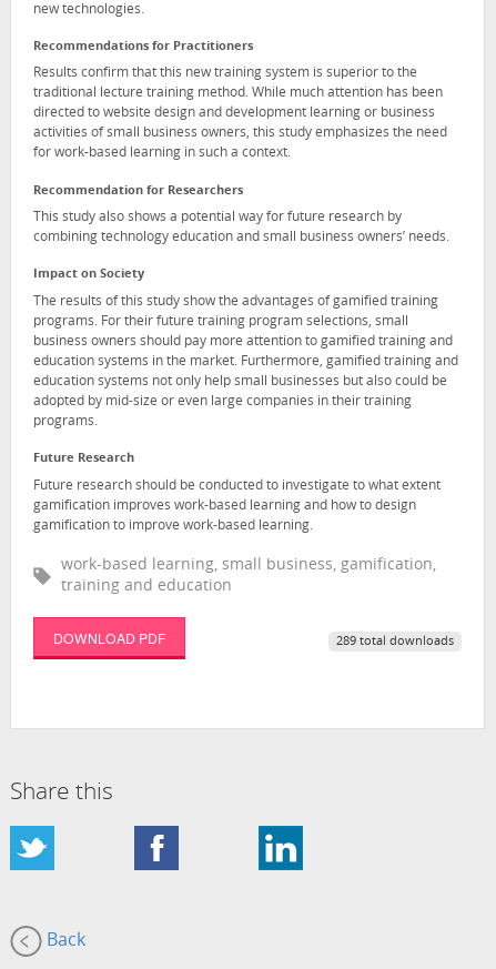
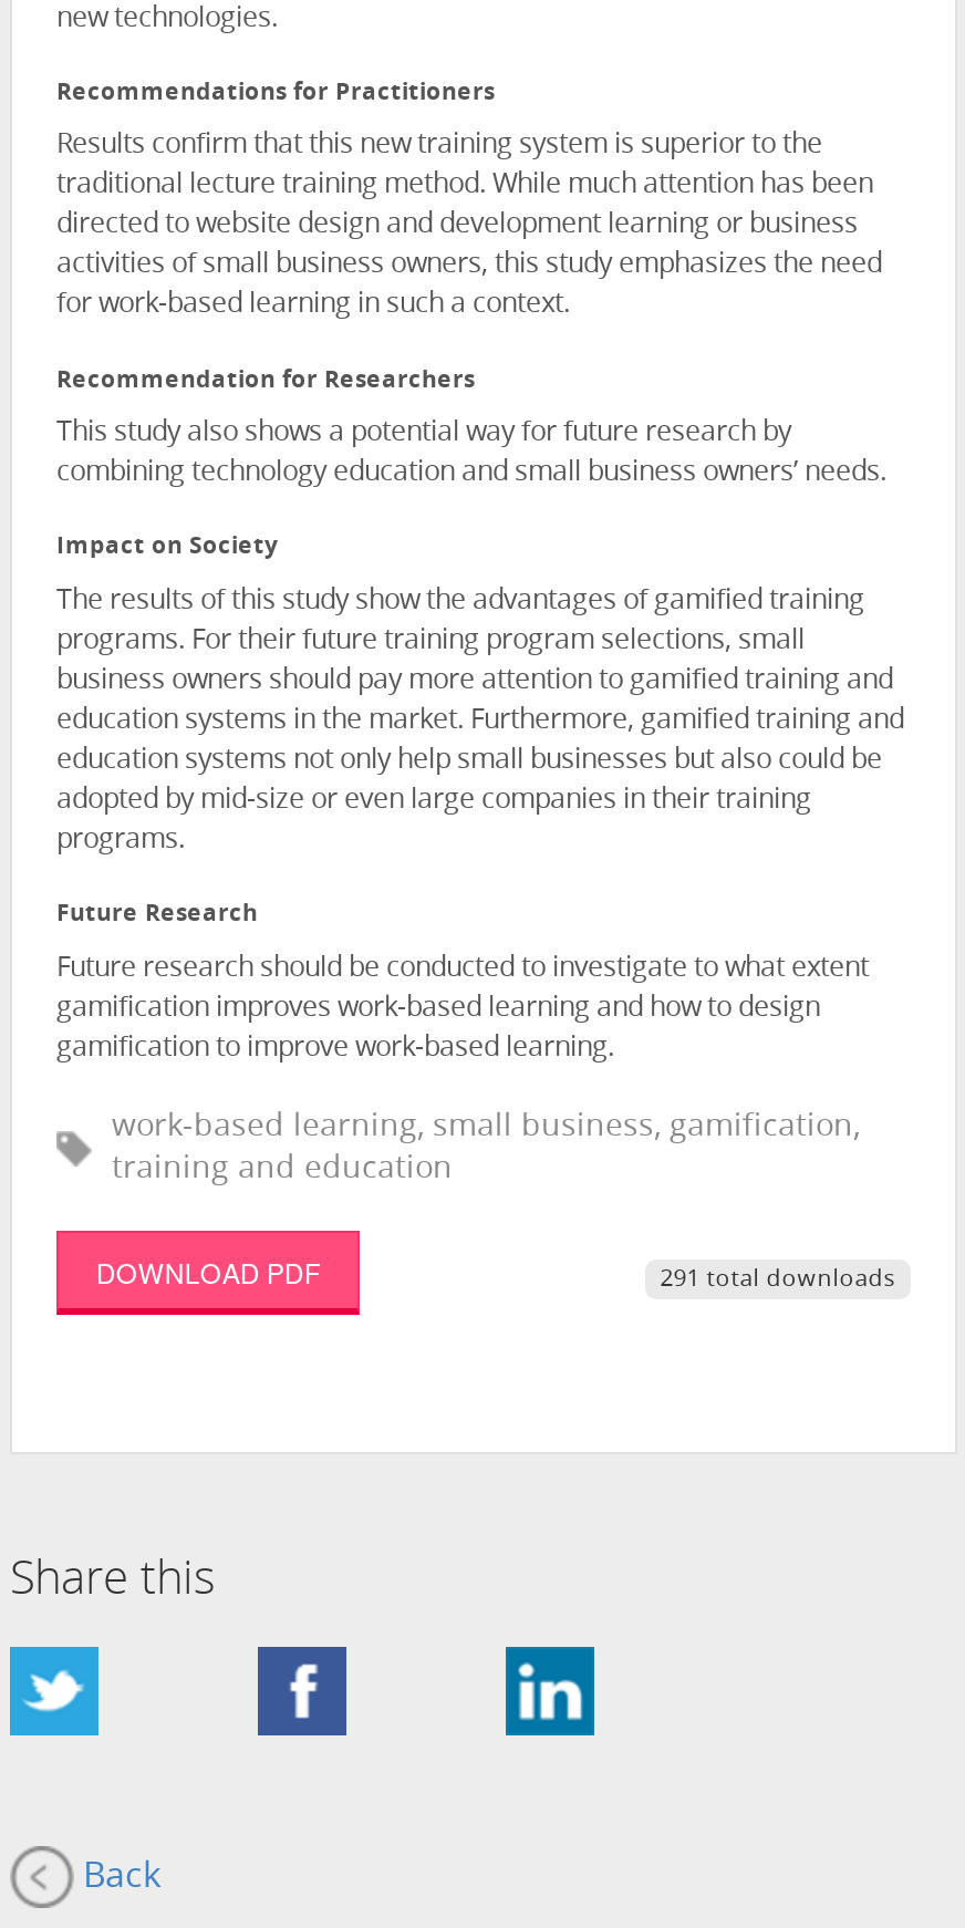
[336,636,454,648] 289 total downloads -> [660,1267,895,1292] 291 total downloads

